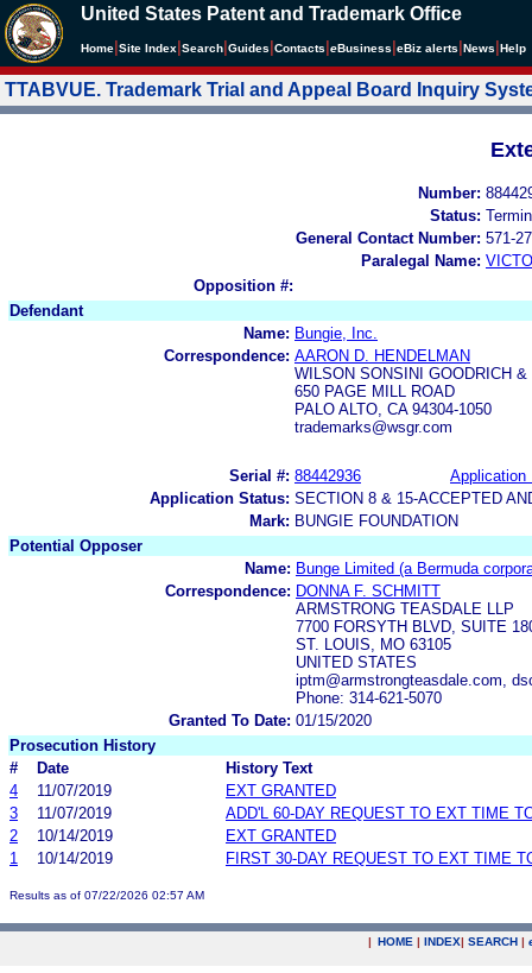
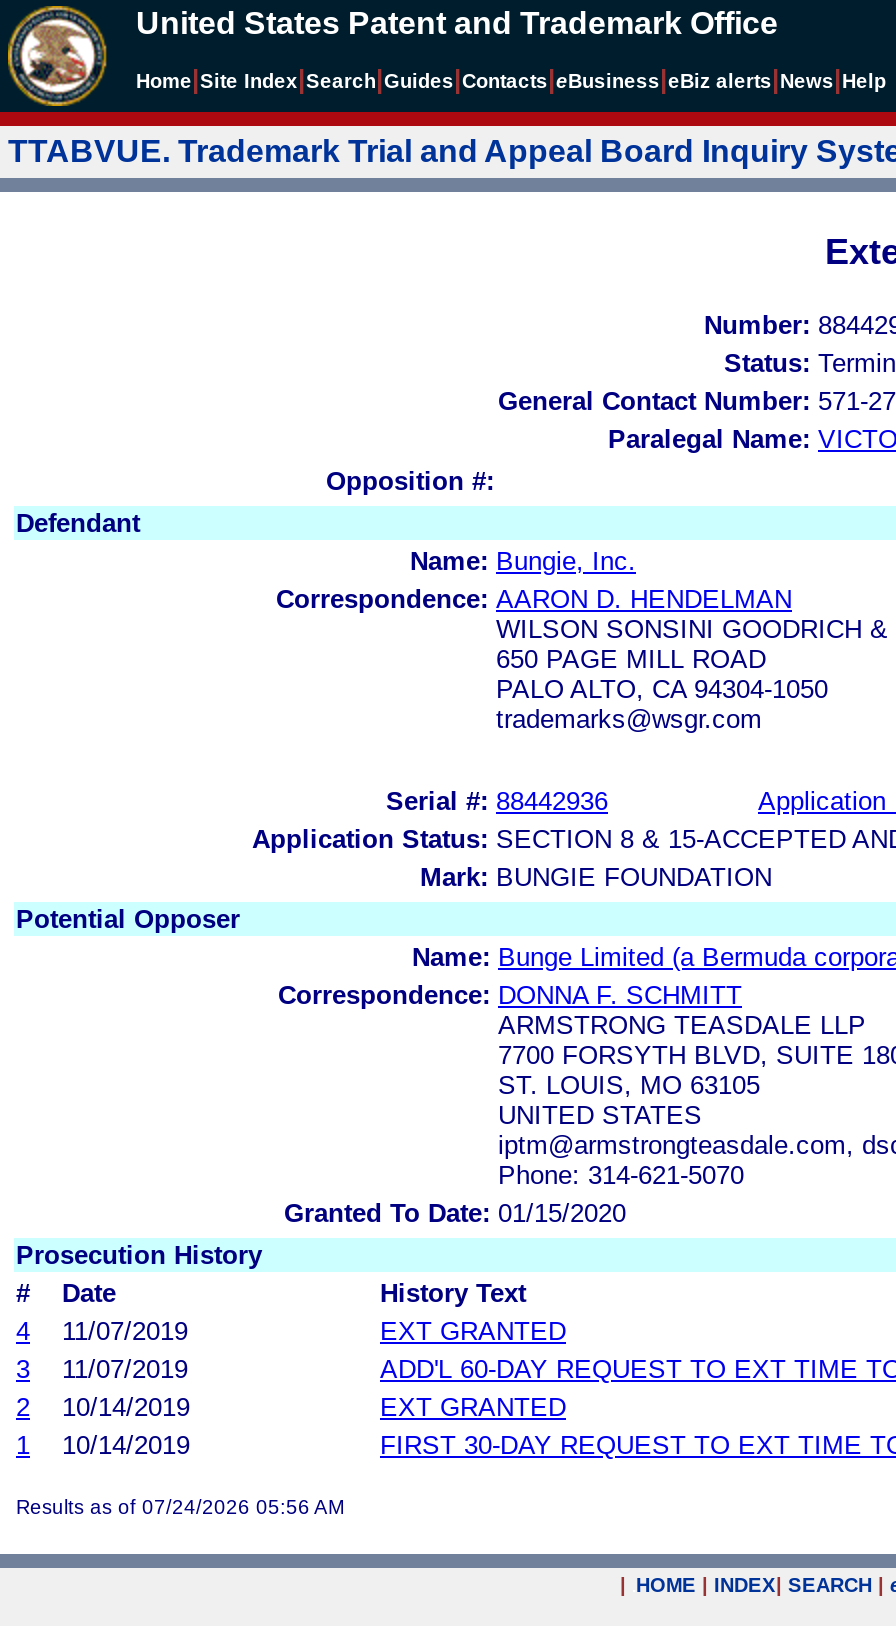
[9,889,204,902] Results as of 07/22/2026 02:57 AM -> [16,1496,344,1518] Results as of 07/24/2026 05:56 AM

